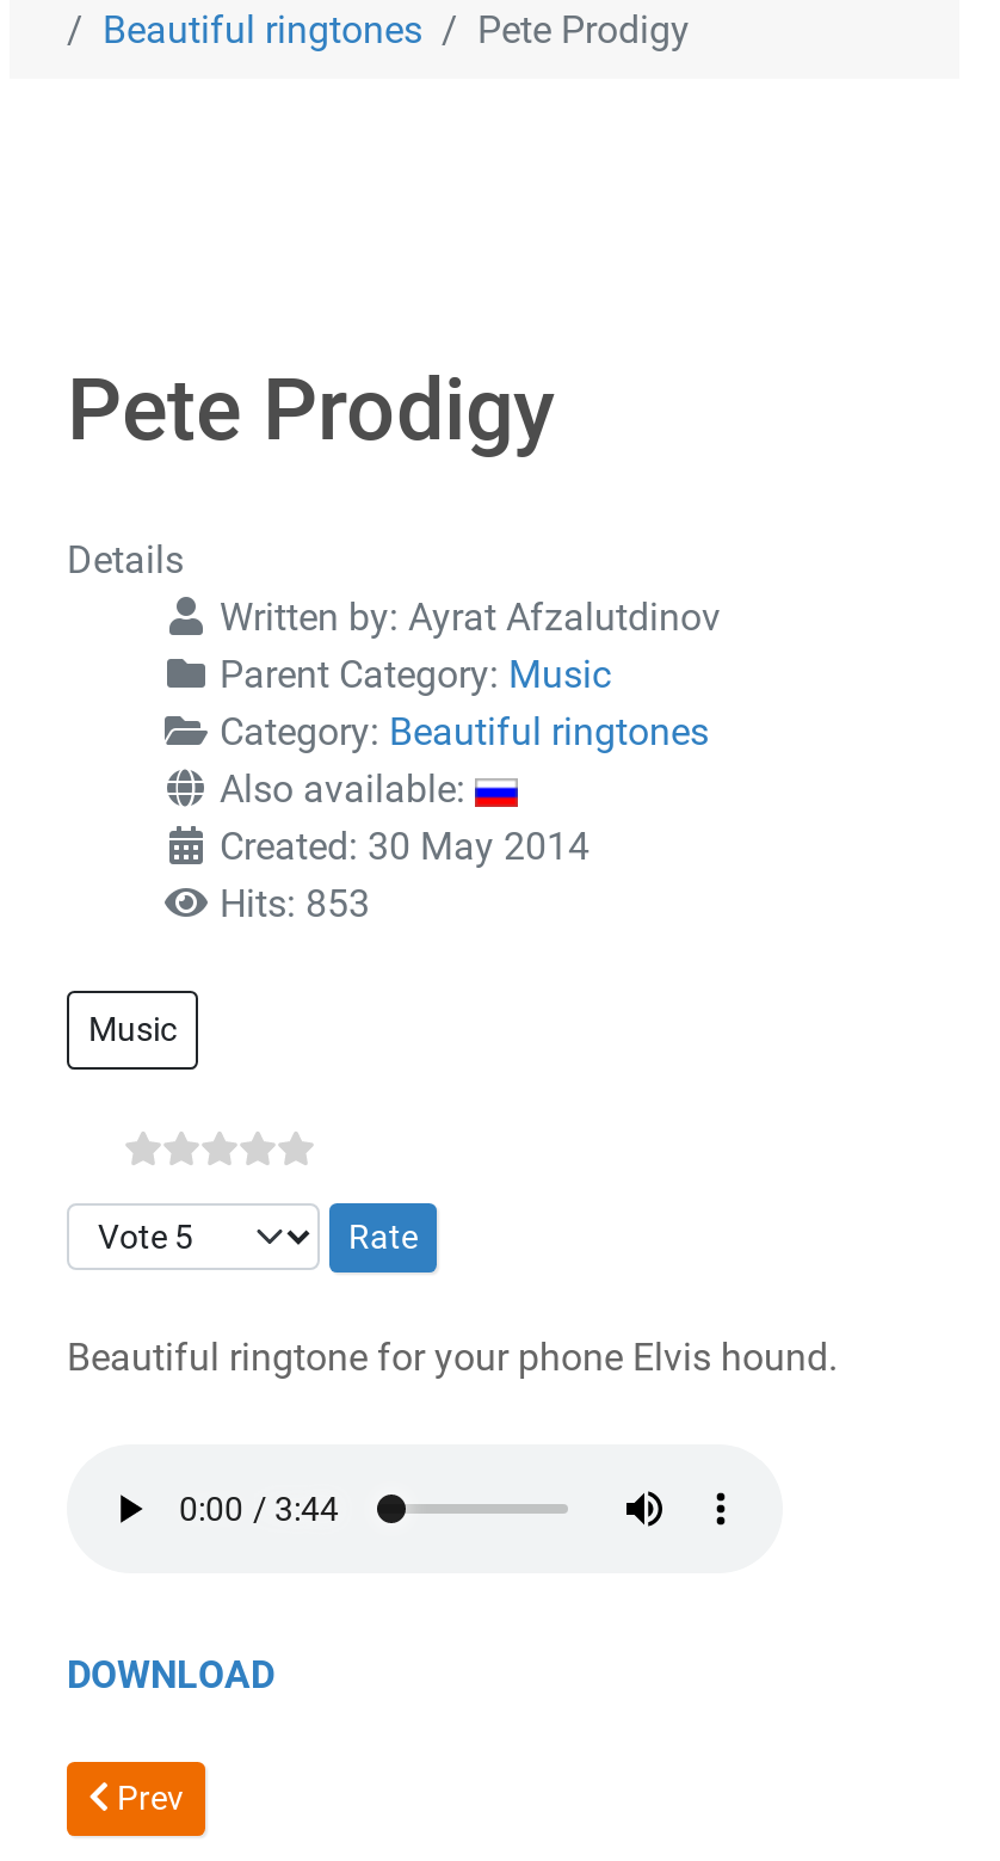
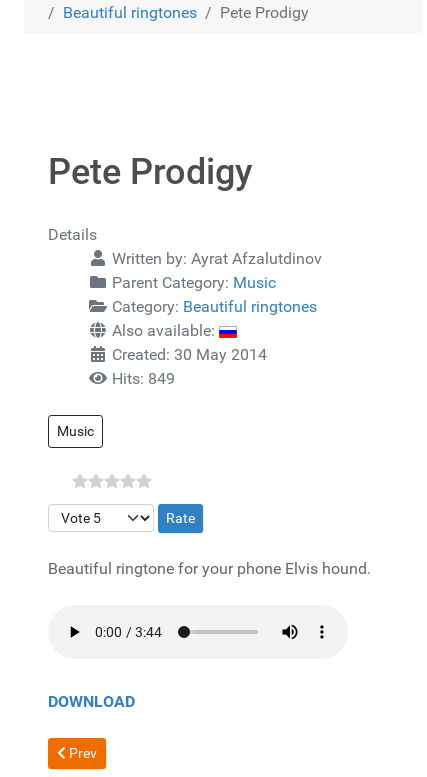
[220,881,370,926] Hits: 853 -> [112,369,175,388] Hits: 849

